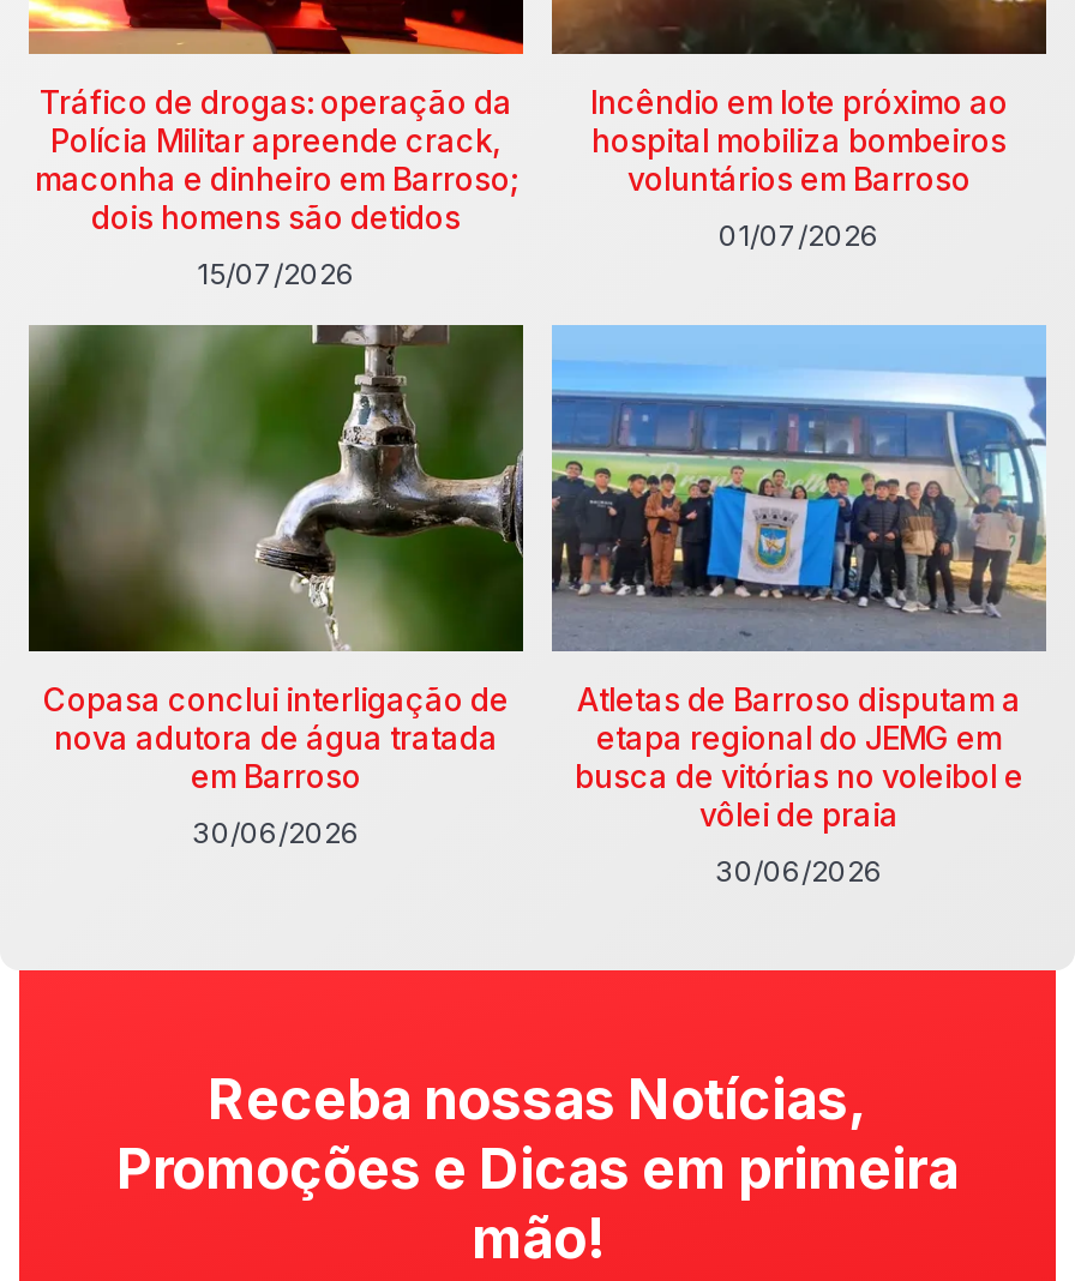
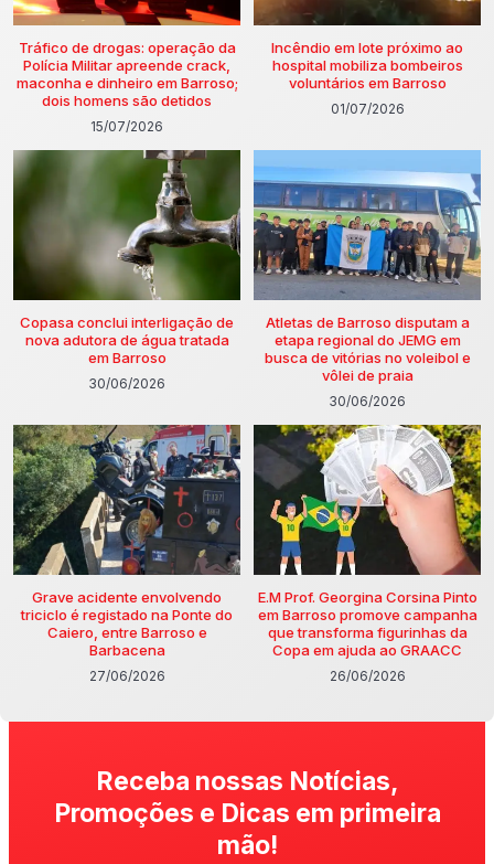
none -> [13,425,240,684] [image] | Grave acidente envolvendo | triciclo é registado na Ponte do | Caiero, entre Barroso e | Barbacena | 27/06/2026
none -> [253,424,482,684] [image] | E.M Prof. Georgina Corsina Pinto | em Barroso promove campanha | que transforma figurinhas da | Copa em ajuda ao GRAACC | 26/06/2026

